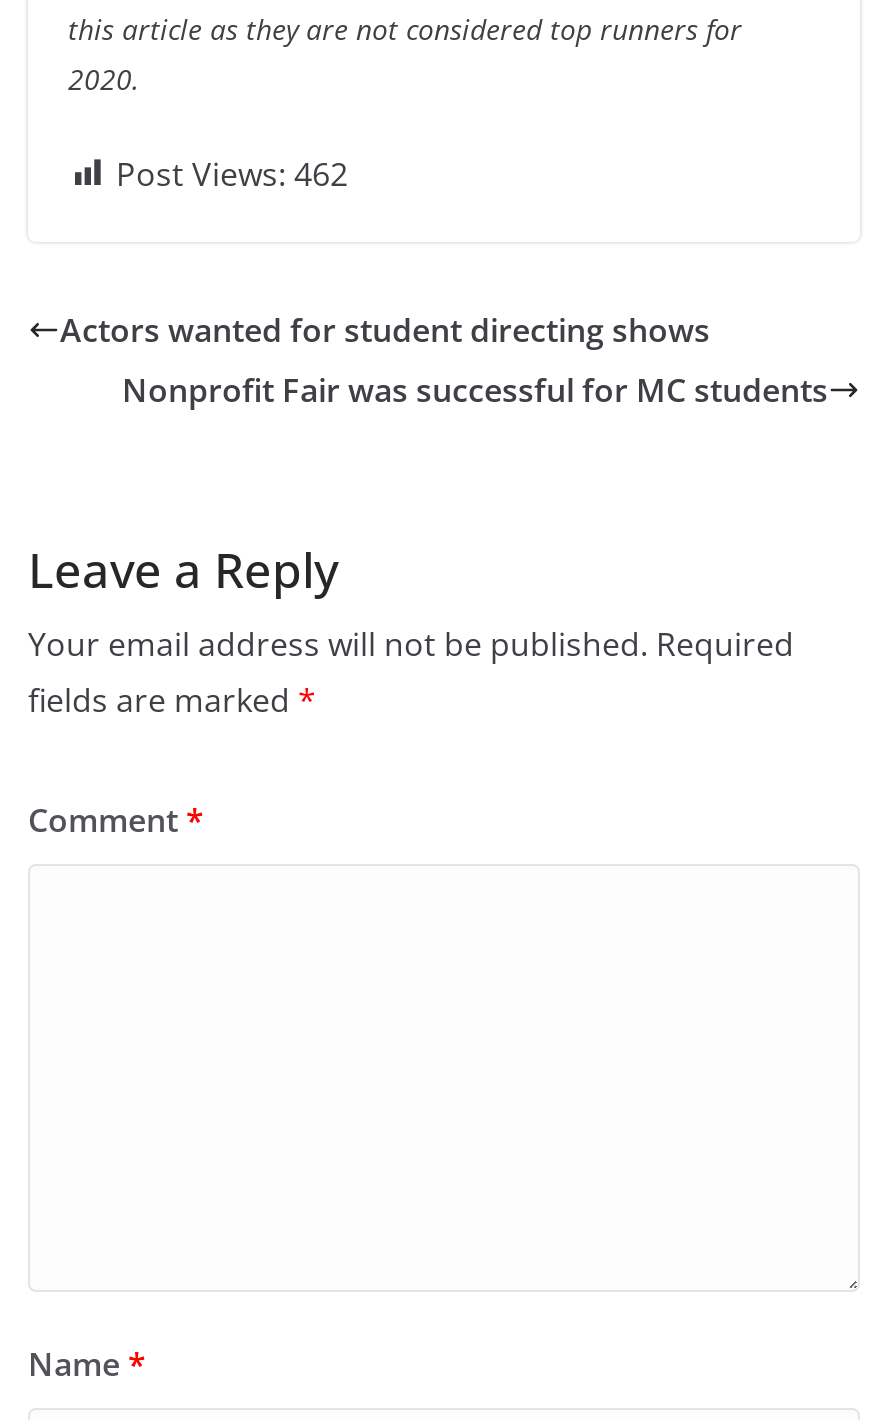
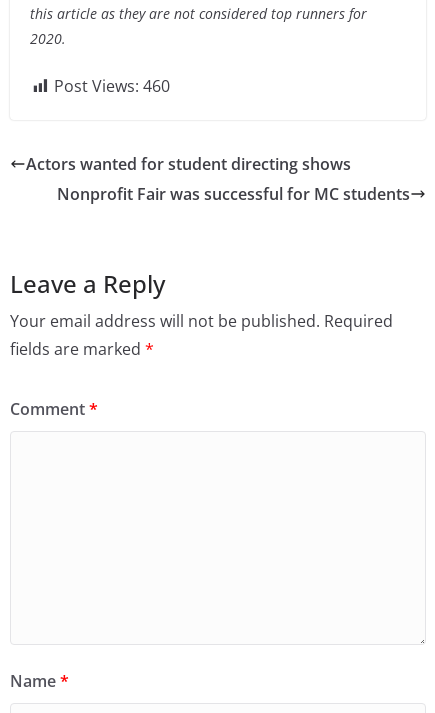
[116,151,348,195] Post Views: 462 -> [54,75,170,97] Post Views: 460

